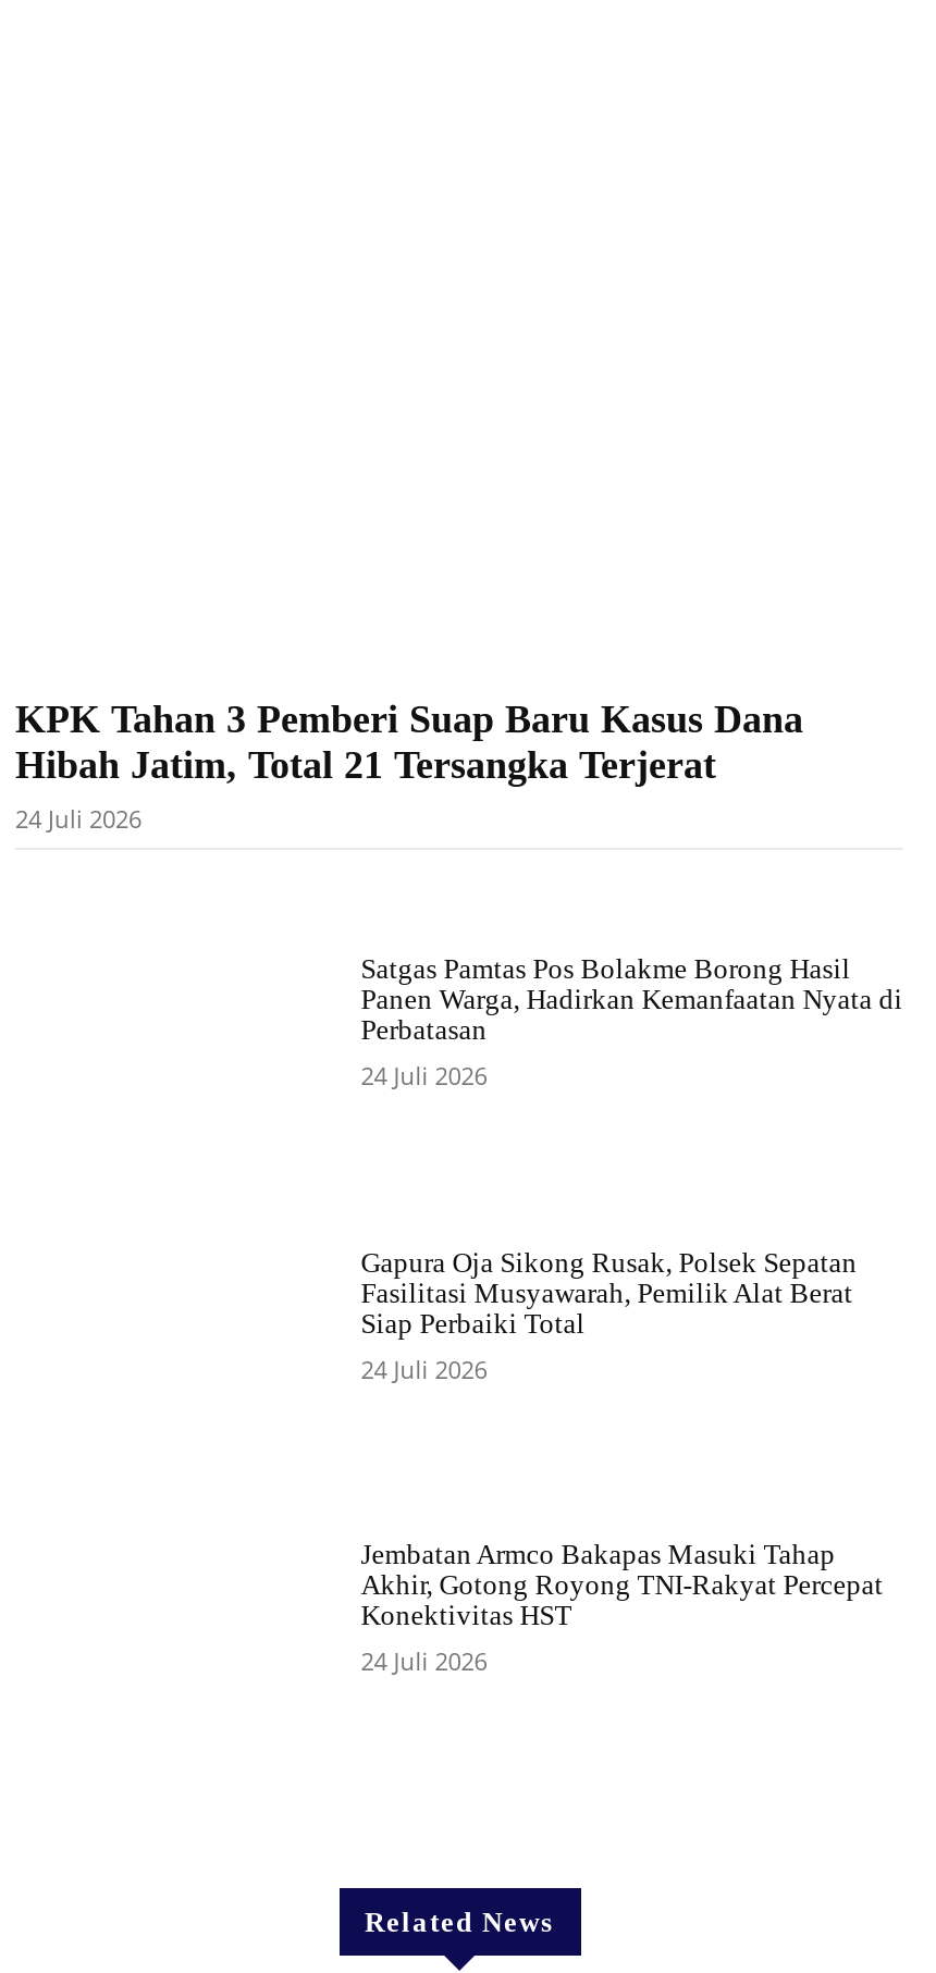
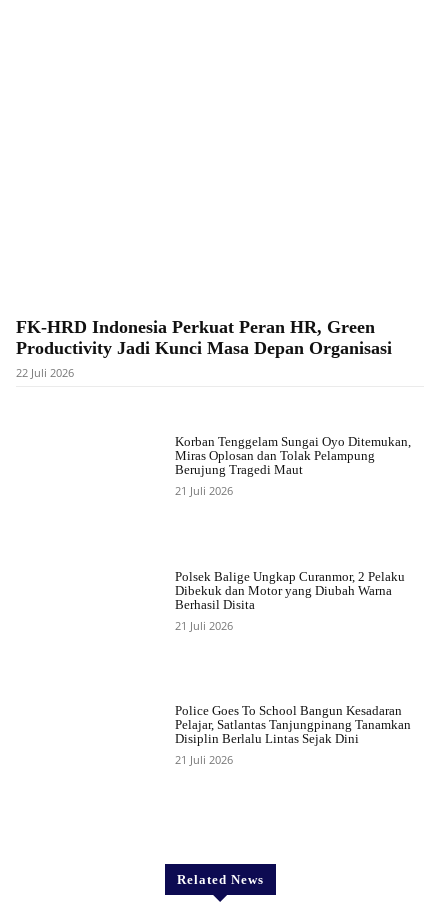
[15,698,803,835] KPK Tahan 3 Pemberi Suap Baru Kasus Dana | Hibah Jatim, Total 21 Tersangka Terjerat | 24 Juli 2026 -> [16,317,392,380] FK-HRD Indonesia Perkuat Peran HR, Green | Productivity Jadi Kunci Masa Depan Organisasi | 22 Juli 2026
[361,953,903,1092] Satgas Pamtas Pos Bolakme Borong Hasil | Panen Warga, Hadirkan Kemanfaatan Nyata di | Perbatasan | 24 Juli 2026 -> [175,434,411,498] Korban Tenggelam Sungai Oyo Ditemukan, | Miras Oplosan dan Tolak Pelampung | Berujung Tragedi Maut | 21 Juli 2026
[361,1245,857,1384] Gapura Oja Sikong Rusak, Polsek Sepatan | Fasilitasi Musyawarah, Pemilik Alat Berat | Siap Perbaiki Total | 24 Juli 2026 -> [175,568,405,632] Polsek Balige Ungkap Curanmor, 2 Pelaku | Dibekuk dan Motor yang Diubah Warna | Berhasil Disita | 21 Juli 2026
[361,1537,883,1677] Jembatan Armco Bakapas Masuki Tahap | Akhir, Gotong Royong TNI-Rakyat Percepat | Konektivitas HST | 24 Juli 2026 -> [175,703,411,767] Police Goes To School Bangun Kesadaran | Pelajar, Satlantas Tanjungpinang Tanamkan | Disiplin Berlalu Lintas Sejak Dini | 21 Juli 2026

